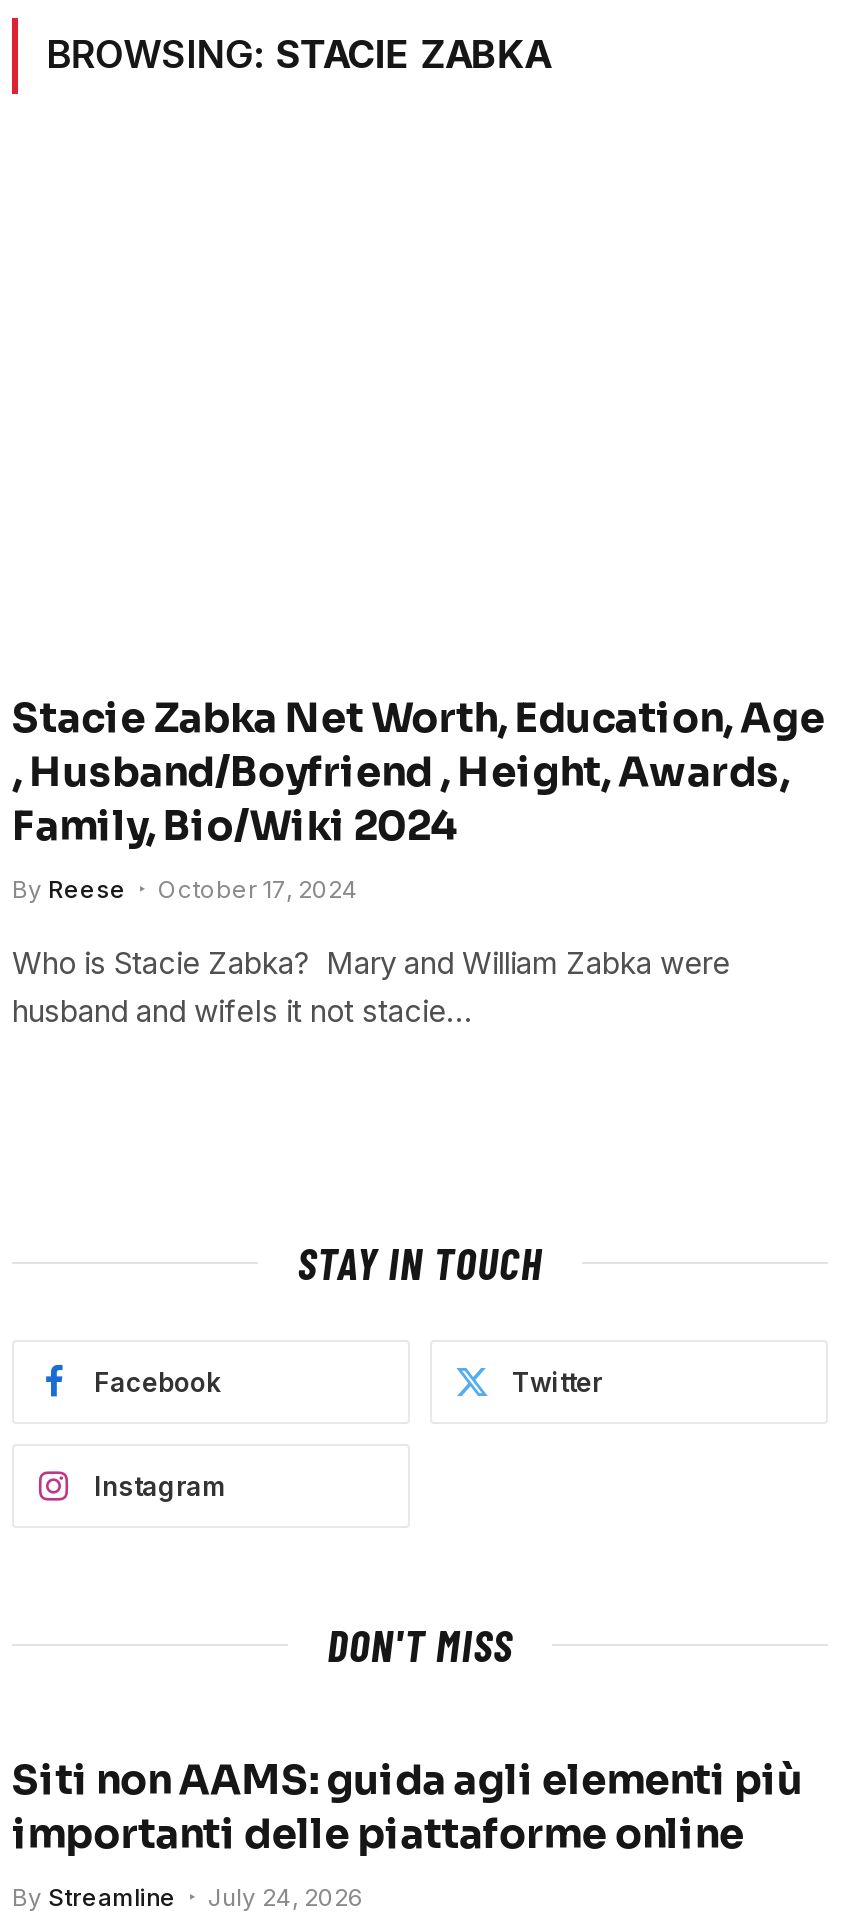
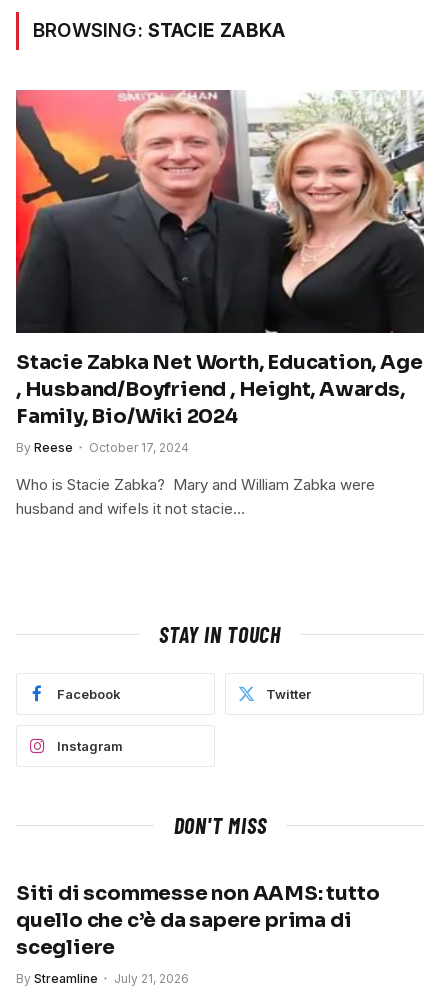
none -> [15,89,425,334] [image]
[12,1756,803,1860] Siti non AAMS: guida agli elementi più | importanti delle piattaforme online -> [16,881,379,960] Siti di scommesse non AAMS: tutto | quello che c’è da sapere prima di | scegliere
[12,1882,364,1912] By Streamline July 24, 2026 -> [16,971,189,986] By Streamline July 21, 2026

